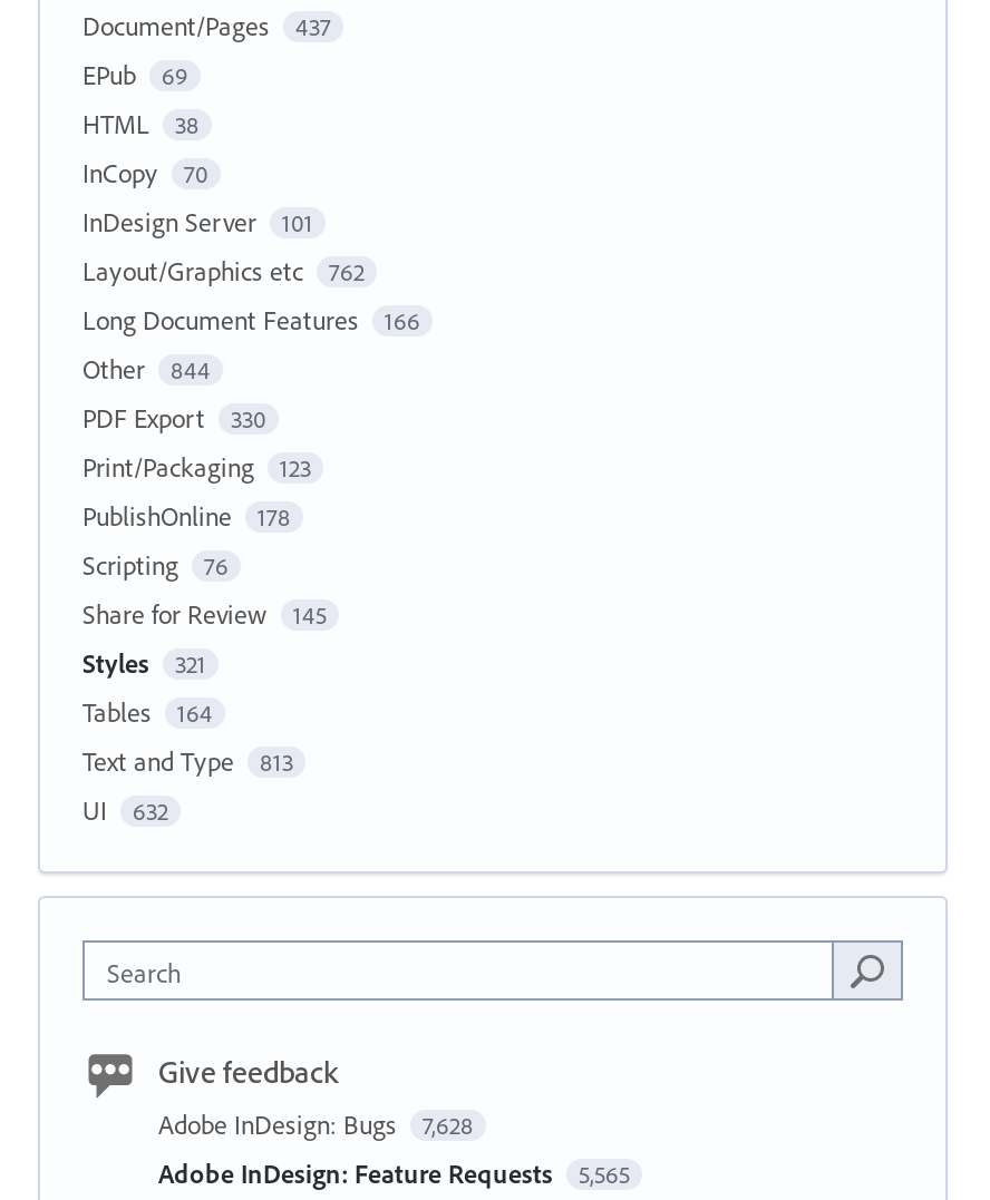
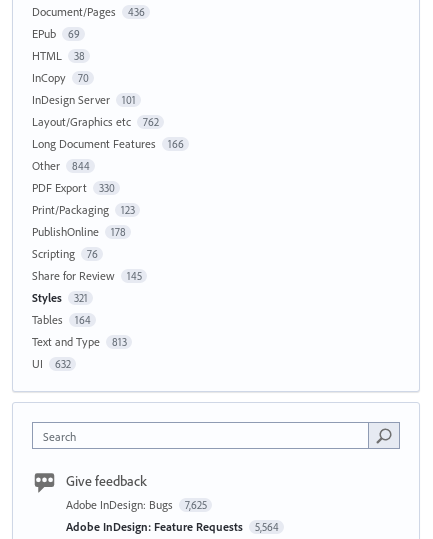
[82,10,331,43] Document/Pages 437 -> [32,4,144,19] Document/Pages 436
[158,1108,474,1142] Adobe InDesign: Bugs 7,628 -> [66,497,206,512] Adobe InDesign: Bugs 7,625
[158,1157,630,1191] Adobe InDesign: Feature Requests 5,565 -> [66,519,278,534] Adobe InDesign: Feature Requests 5,564

